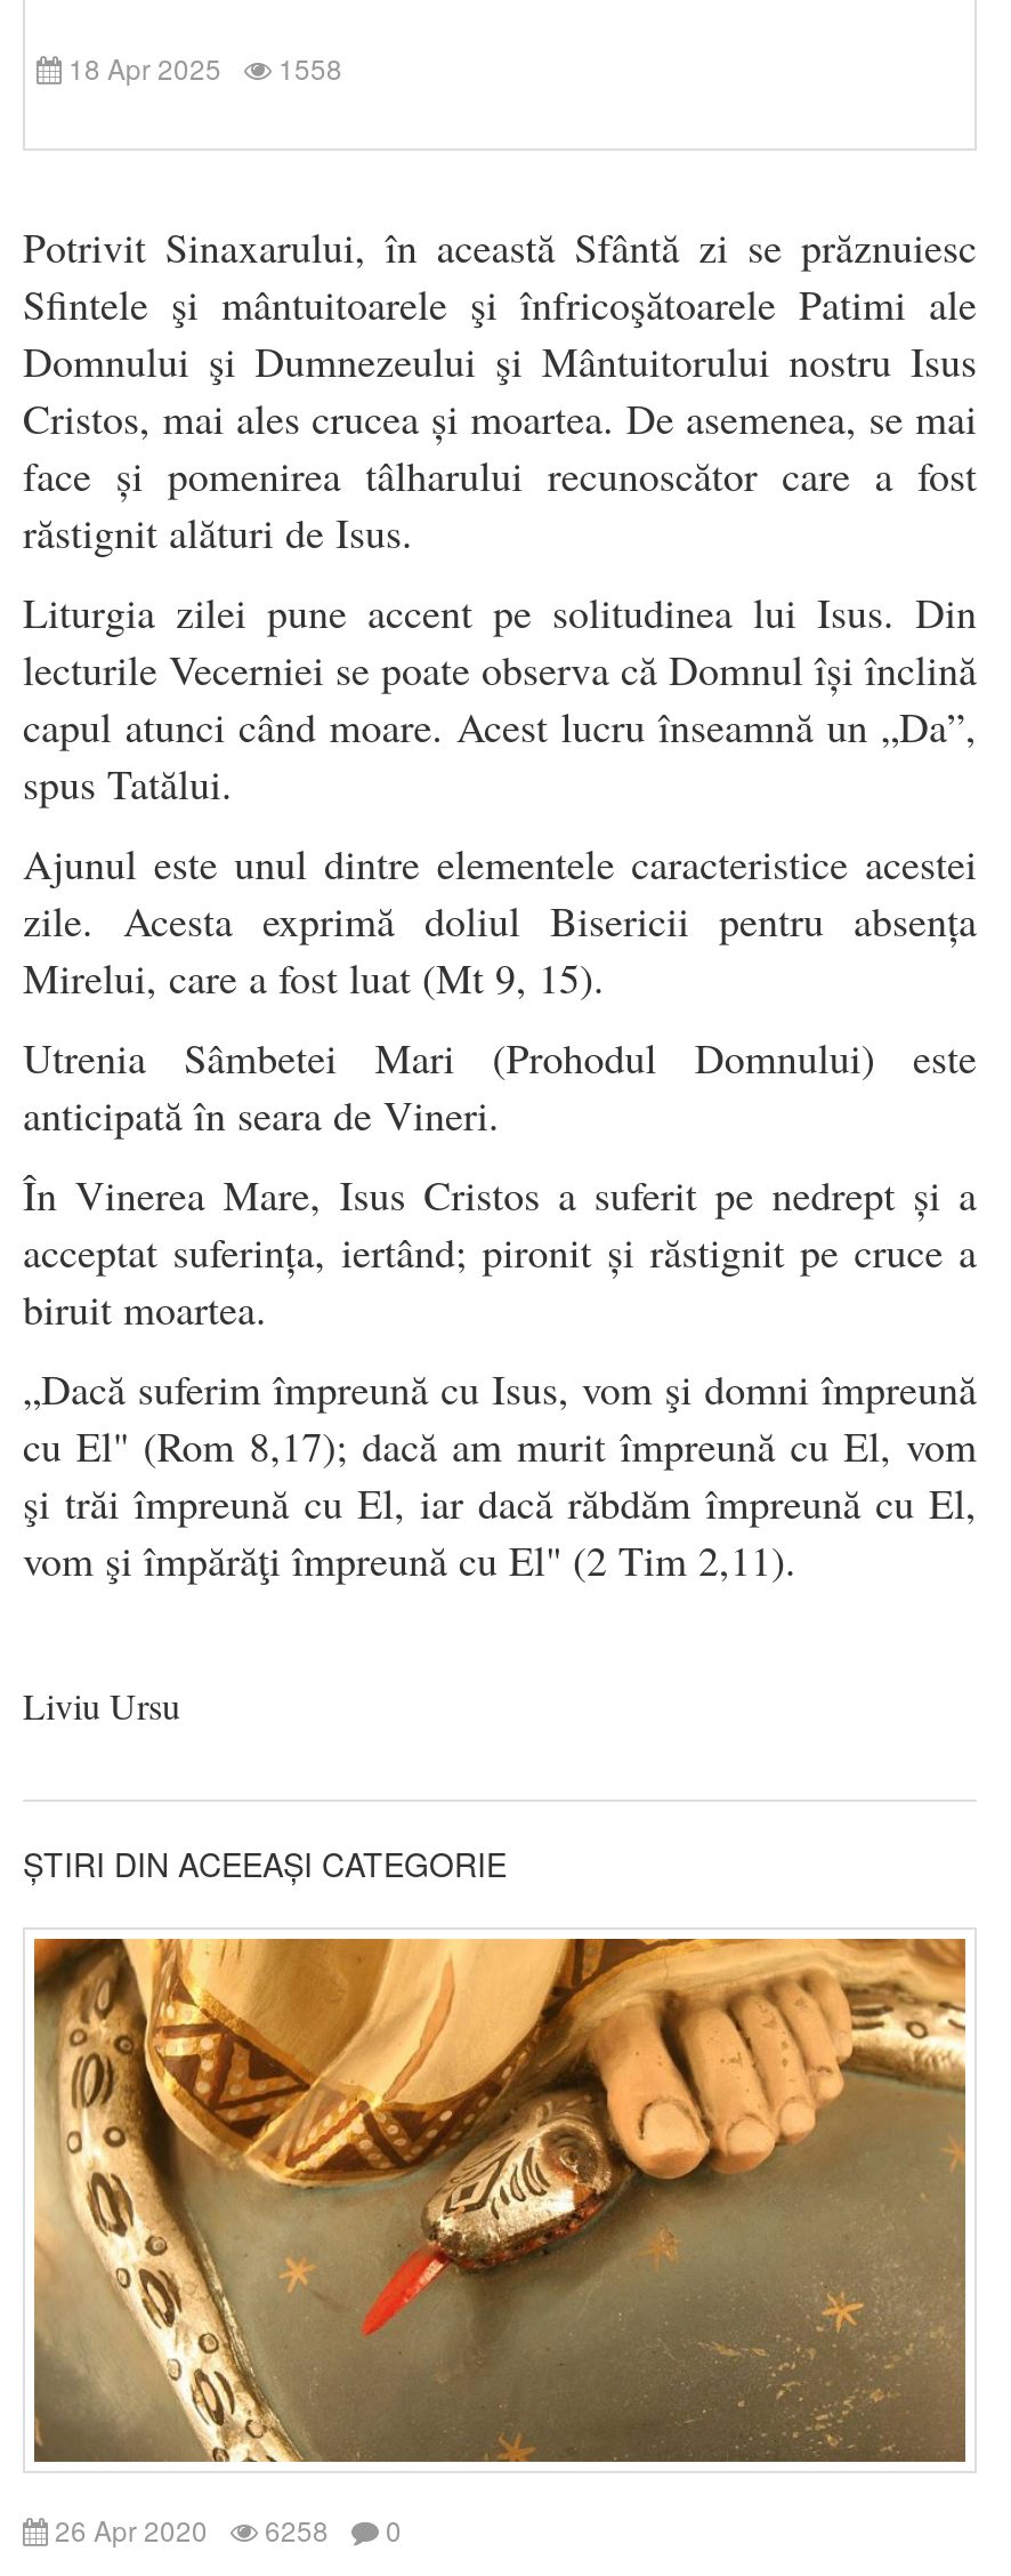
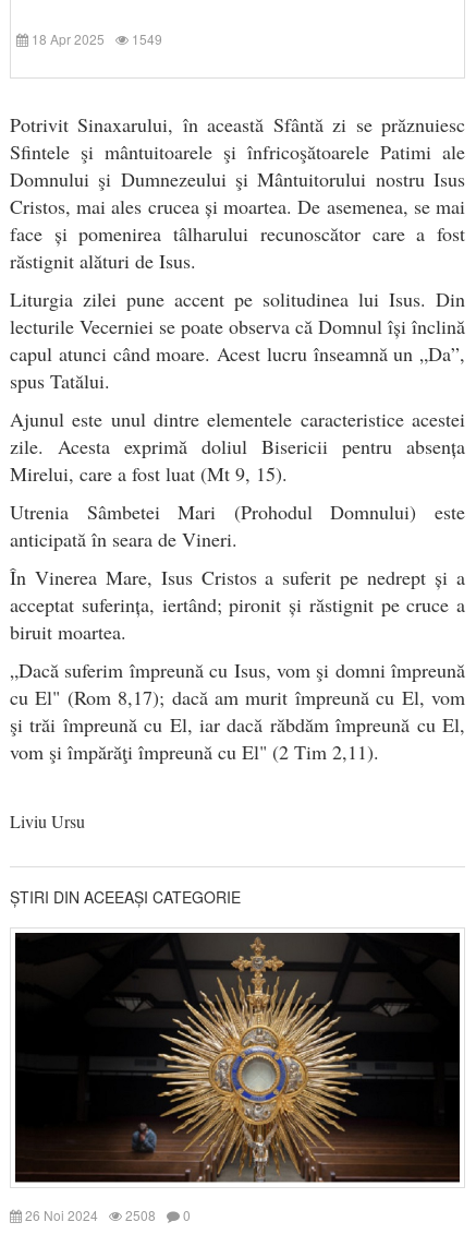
[68,47,342,86] 18 Apr 2025 1558 -> [32,29,162,48] 18 Apr 2025 1549
[32,1937,968,2549] [image] | 26 Apr 2020 | 6258 -> [14,932,461,1224] [image] | 26 Noi 2024 | 2508

